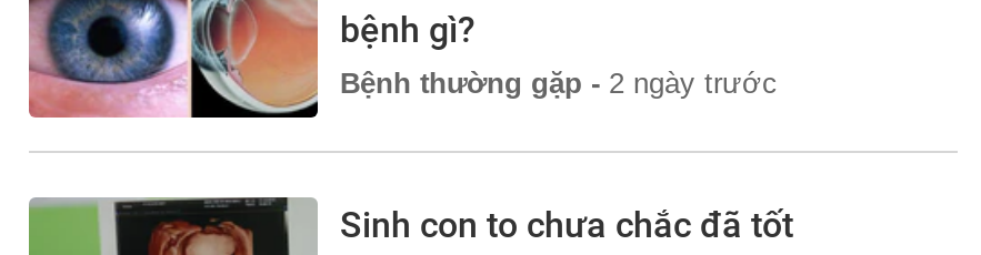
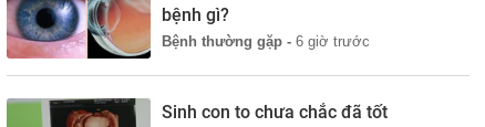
[340,66,778,99] Bệnh thường gặp - 2 ngày trước -> [162,33,370,49] Bệnh thường gặp - 6 giờ trước

